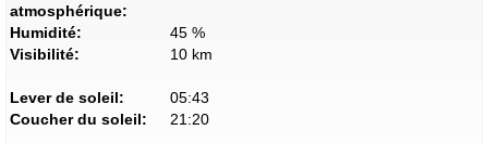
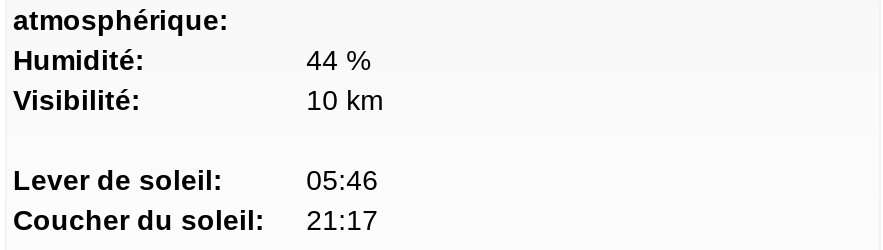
[170,24,205,41] 45 % -> [306,44,370,76] 44 %
[170,89,209,106] 05:43 -> [306,164,378,196] 05:46
[10,111,209,128] Coucher du soleil: 21:20 -> [13,204,378,236] Coucher du soleil: 21:17

